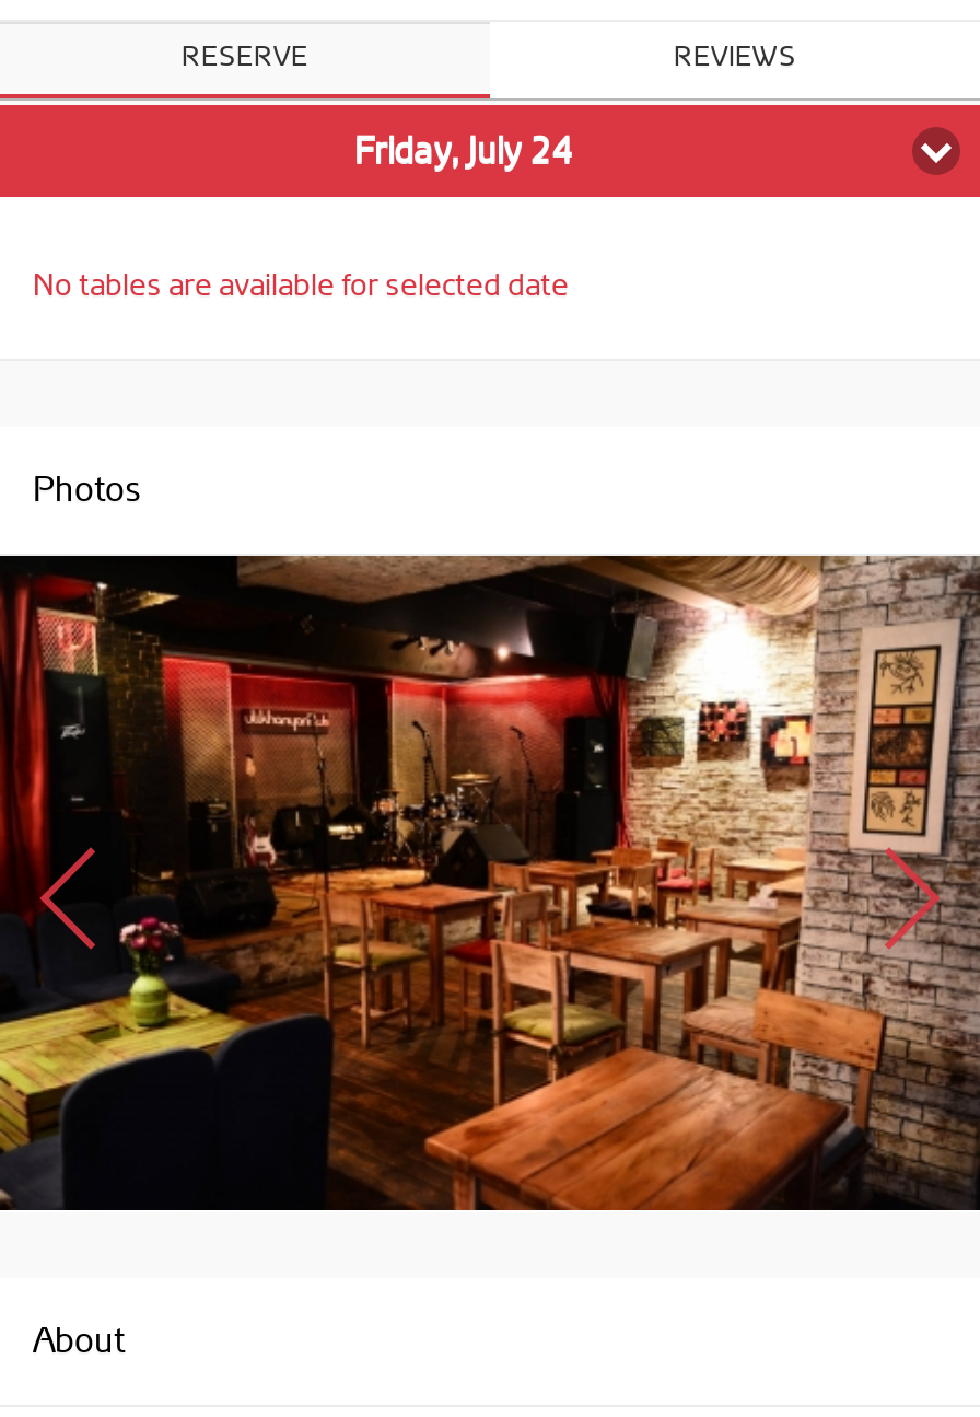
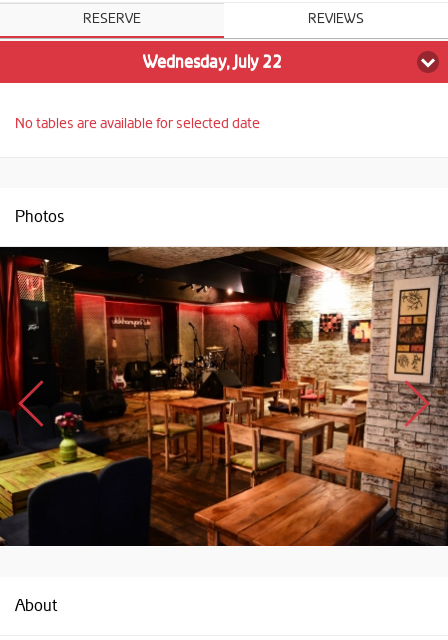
[354,130,573,174] Friday, July 24 -> [142,52,281,72] Wednesday, July 22

